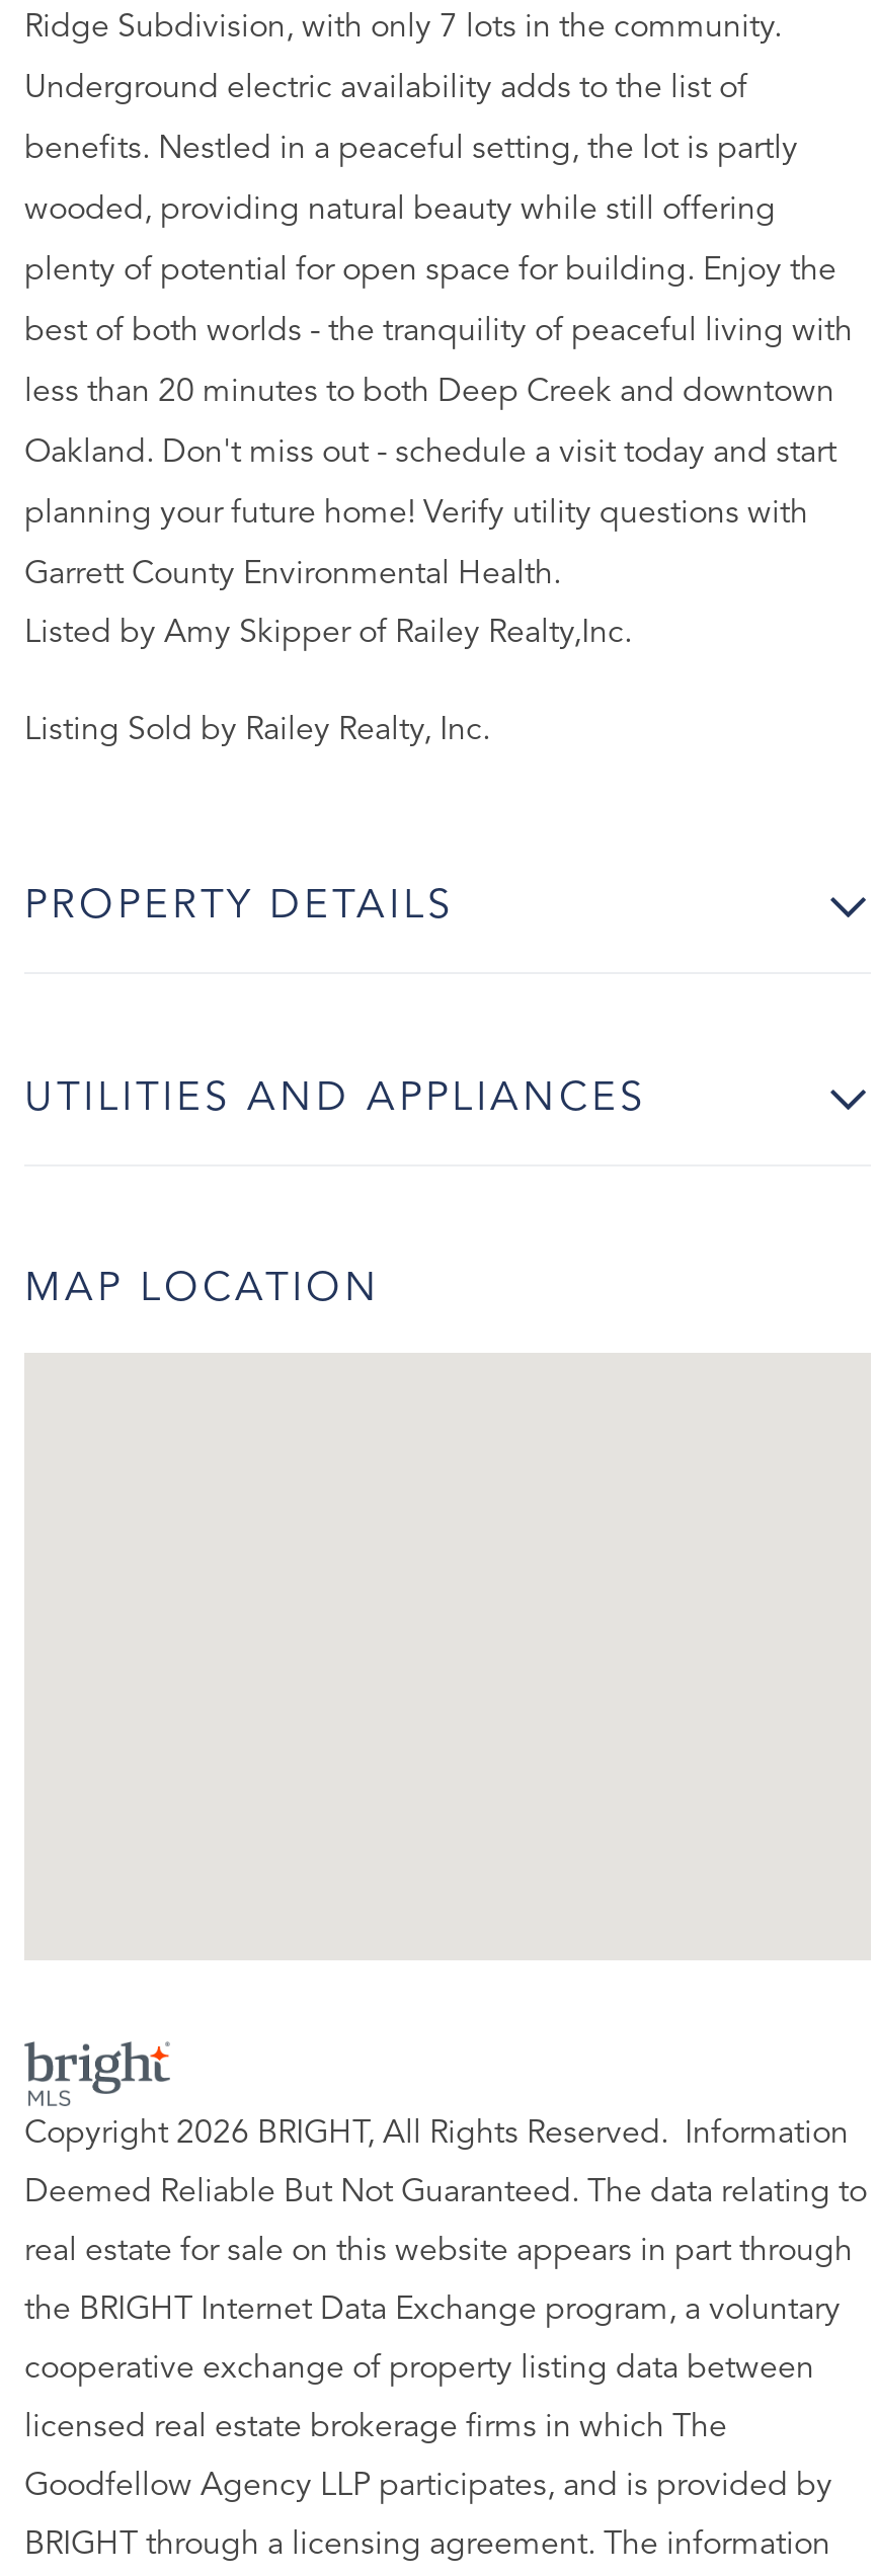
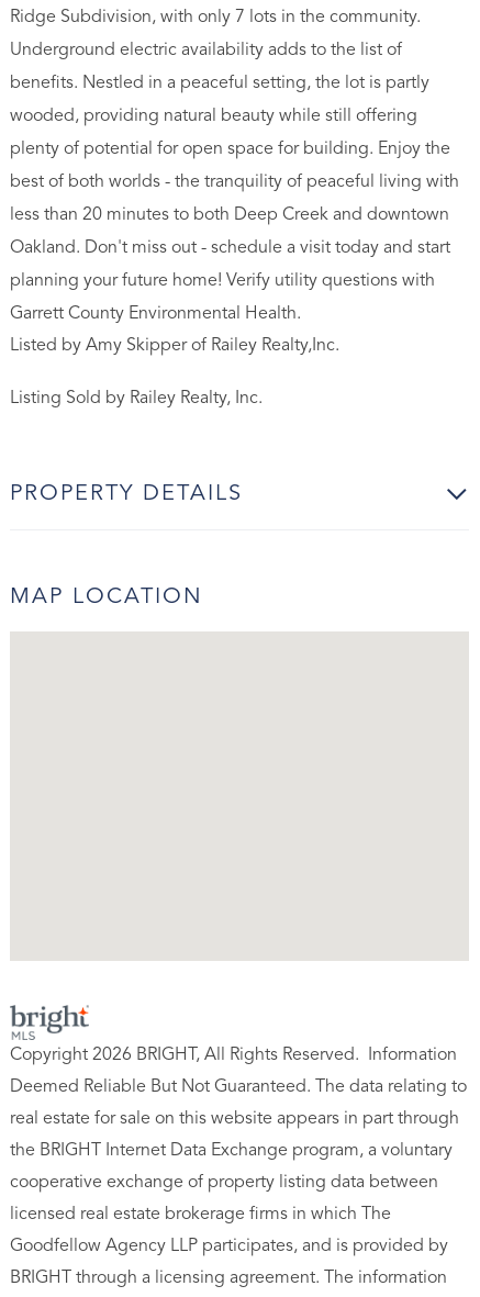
[24,1079,646,1119] UTILITIES AND APPLIANCES -> none

